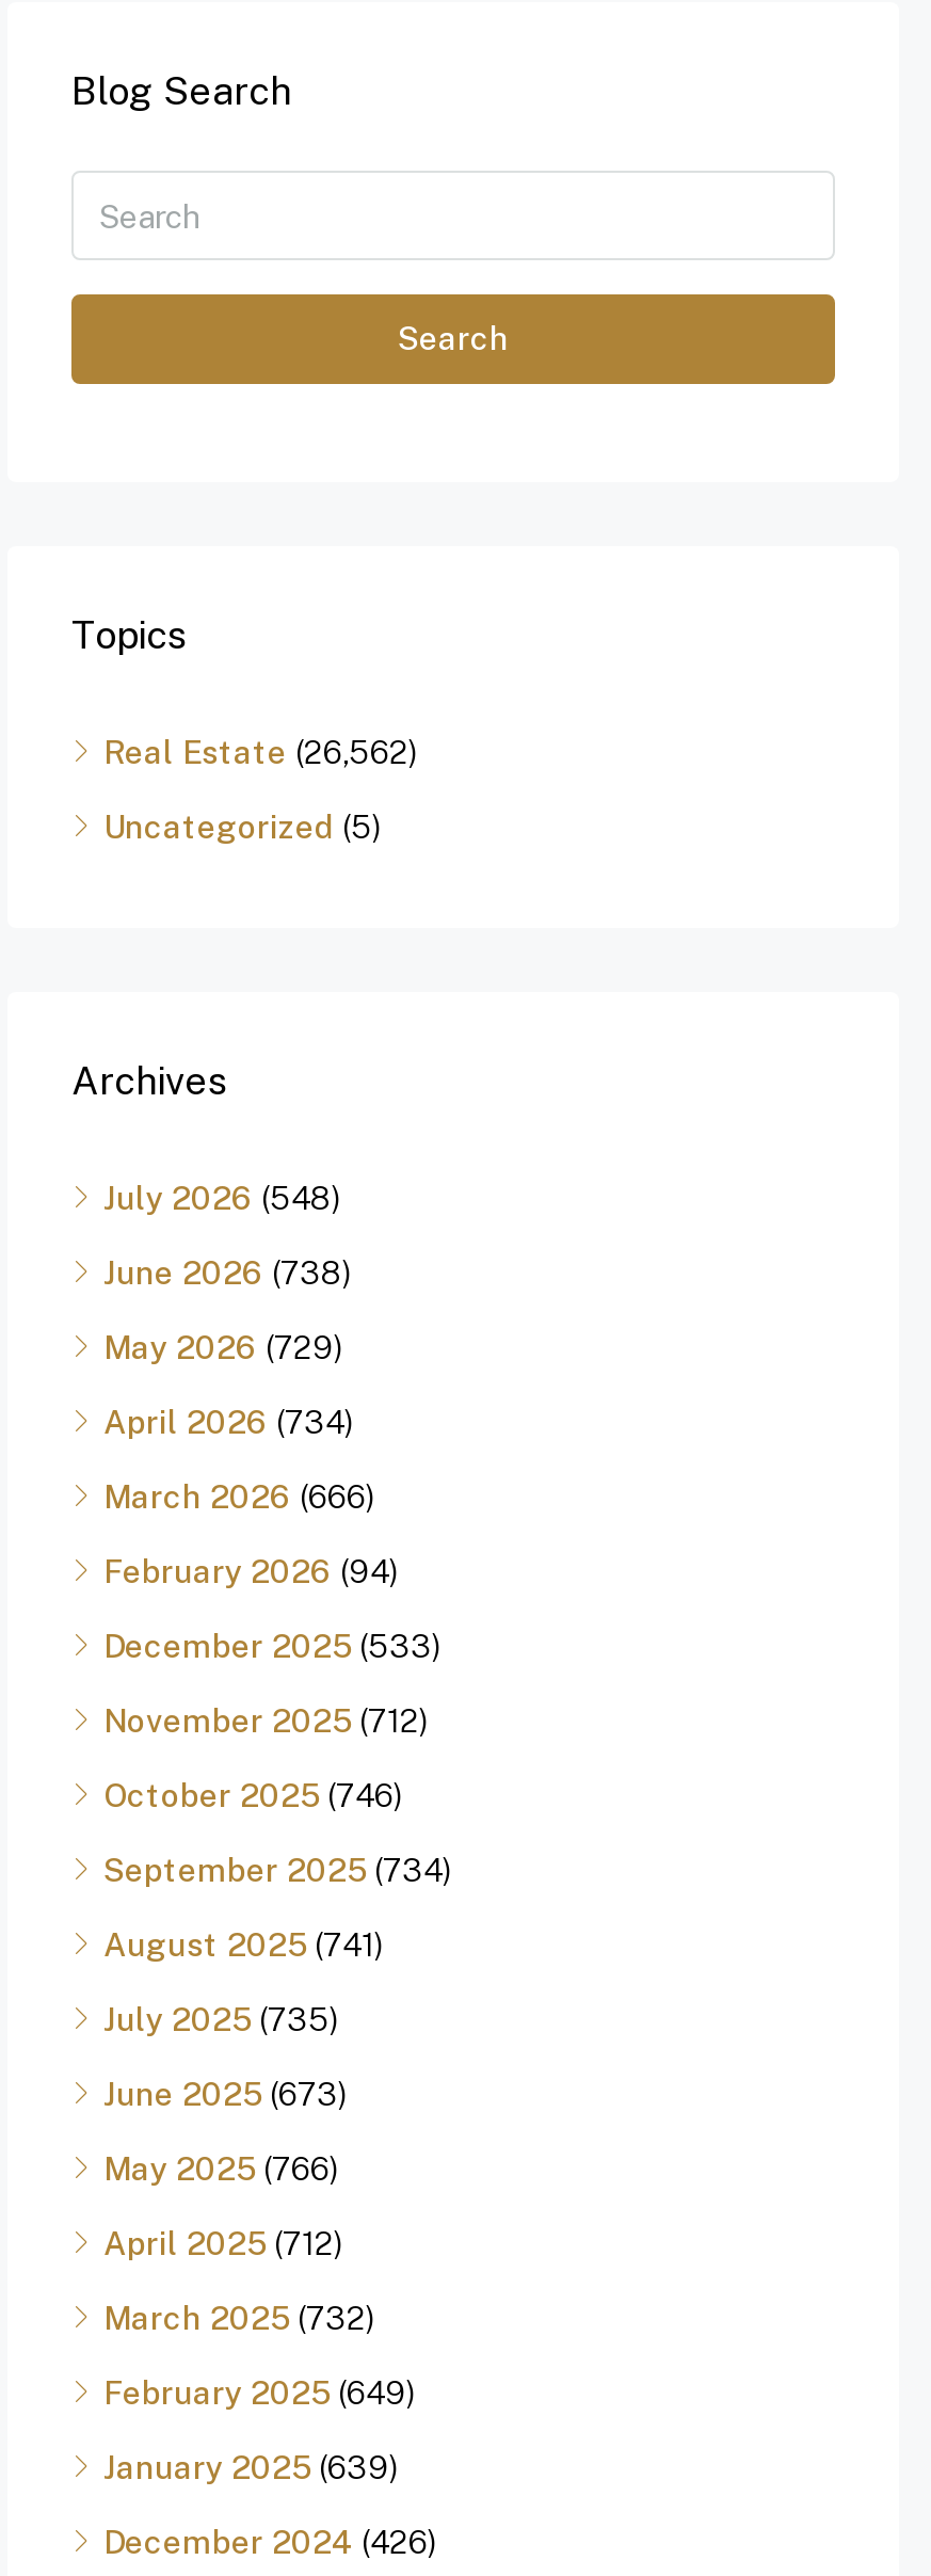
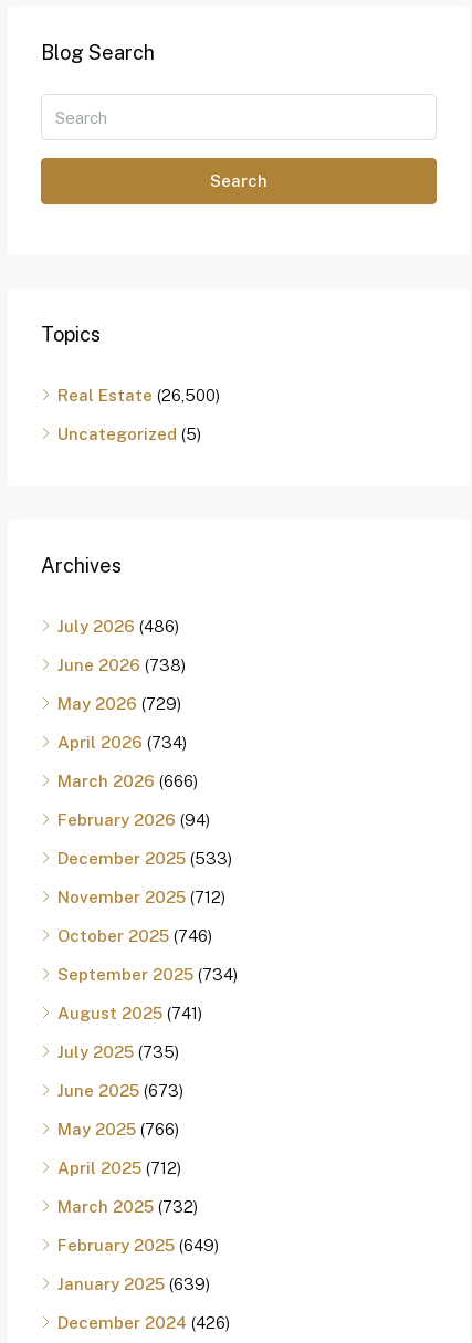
[103,735,417,771] Real Estate (26,562) -> [57,386,220,405] Real Estate (26,500)
[103,1180,340,1217] July 2026 (548) -> [57,617,179,636] July 2026 (486)

